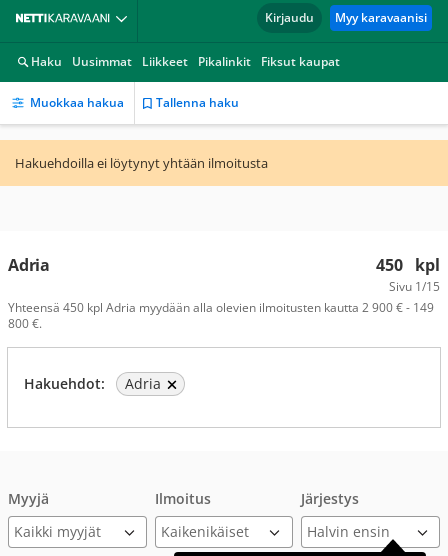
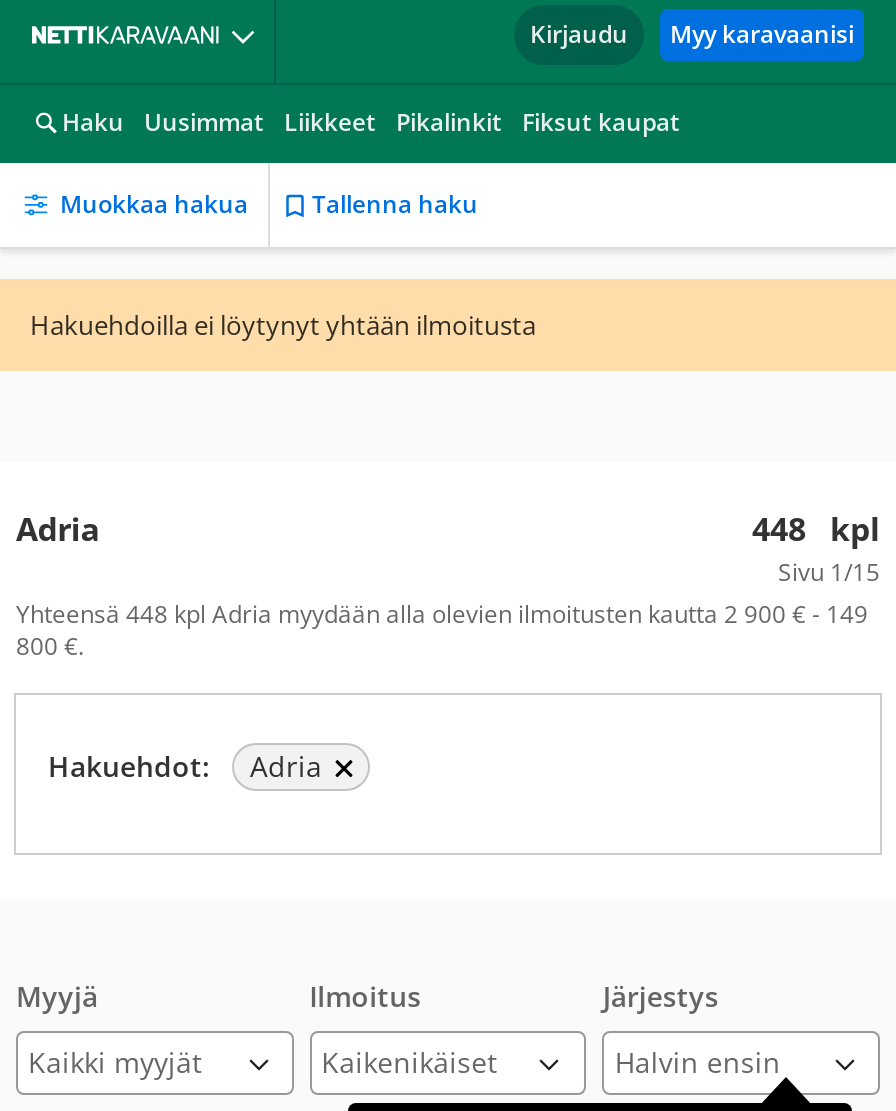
[376,254,440,276] 450 kpl -> [752,507,880,551] 448 kpl
[8,299,434,316] Yhteensä 450 kpl Adria myydään alla olevien ilmoitusten kautta 2 900 € - 149 -> [16,597,868,631] Yhteensä 448 kpl Adria myydään alla olevien ilmoitusten kautta 2 900 € - 149

